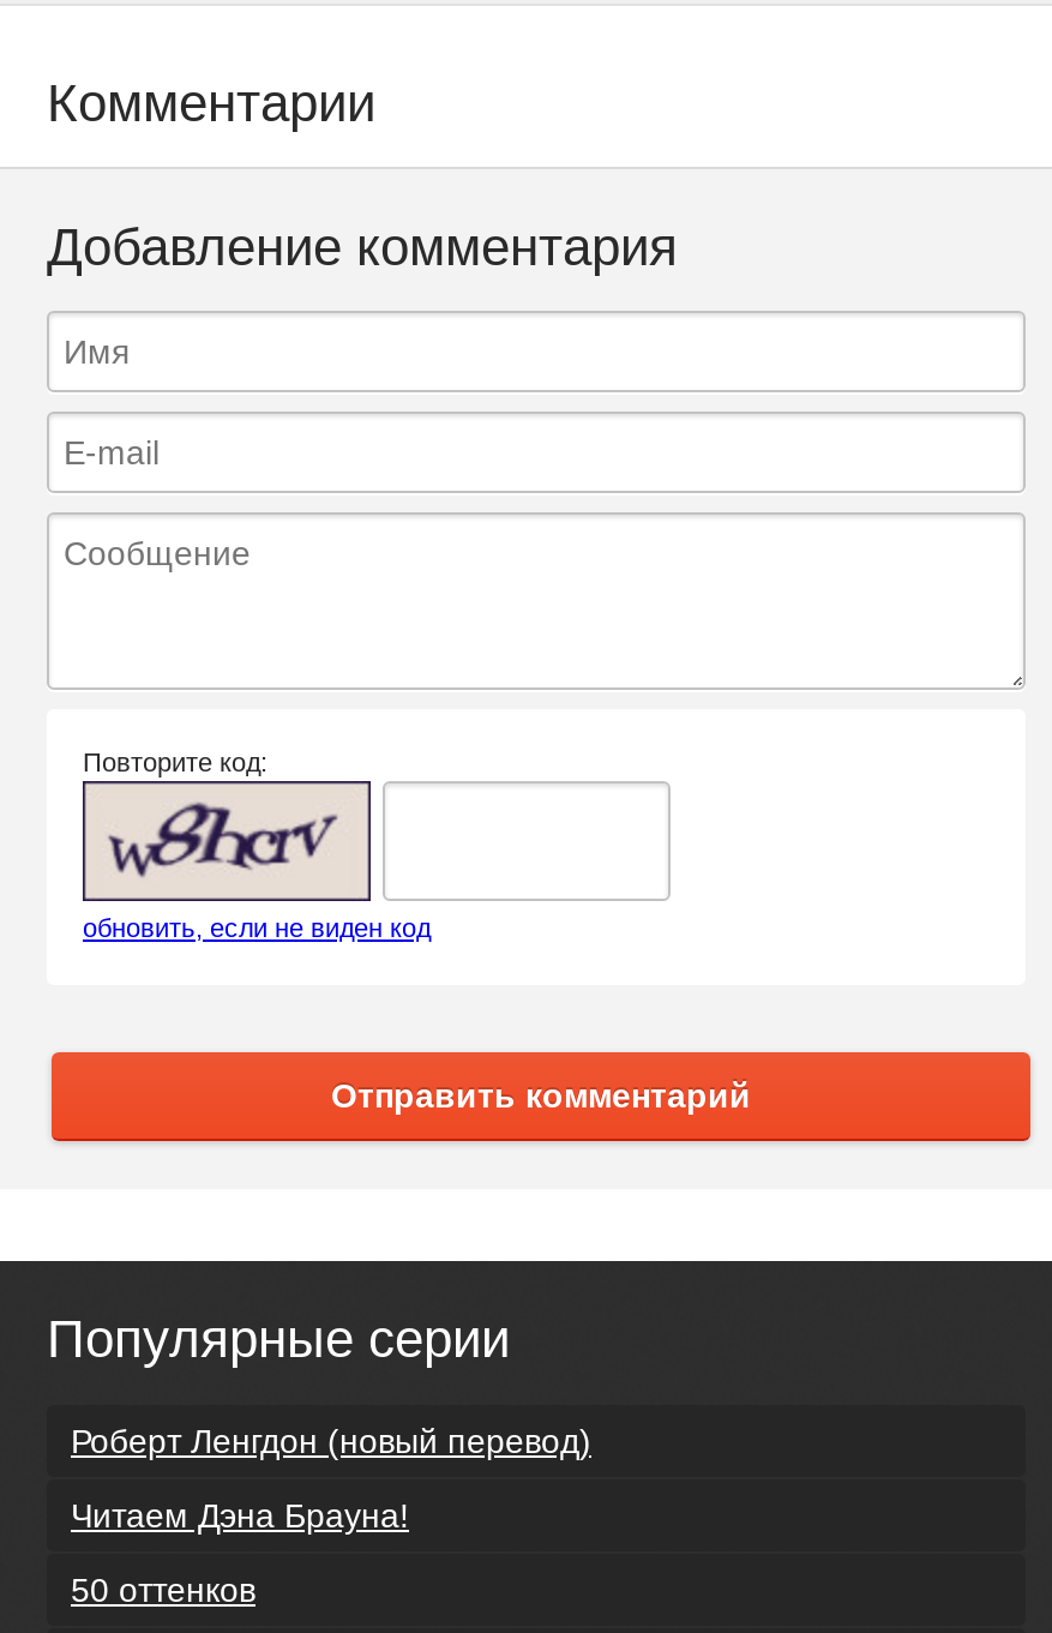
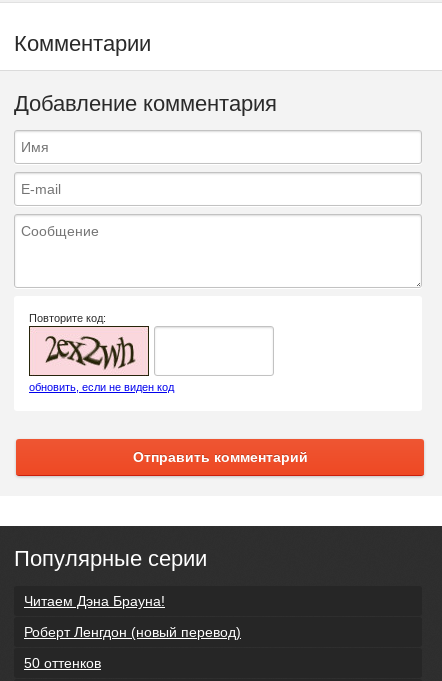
[104,798,339,882] [image] -> [40,335,136,370] [image]
moved [71,1421,591,1459] -> [24,623,241,639]: Роберт Ленгдон (новый перевод)
moved [71,1495,409,1533] -> [24,592,165,608]: Читаем Дэна Брауна!

